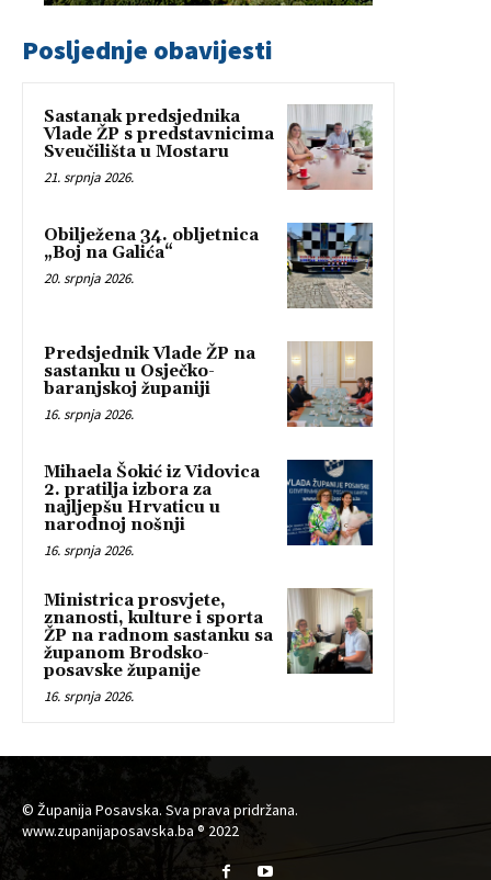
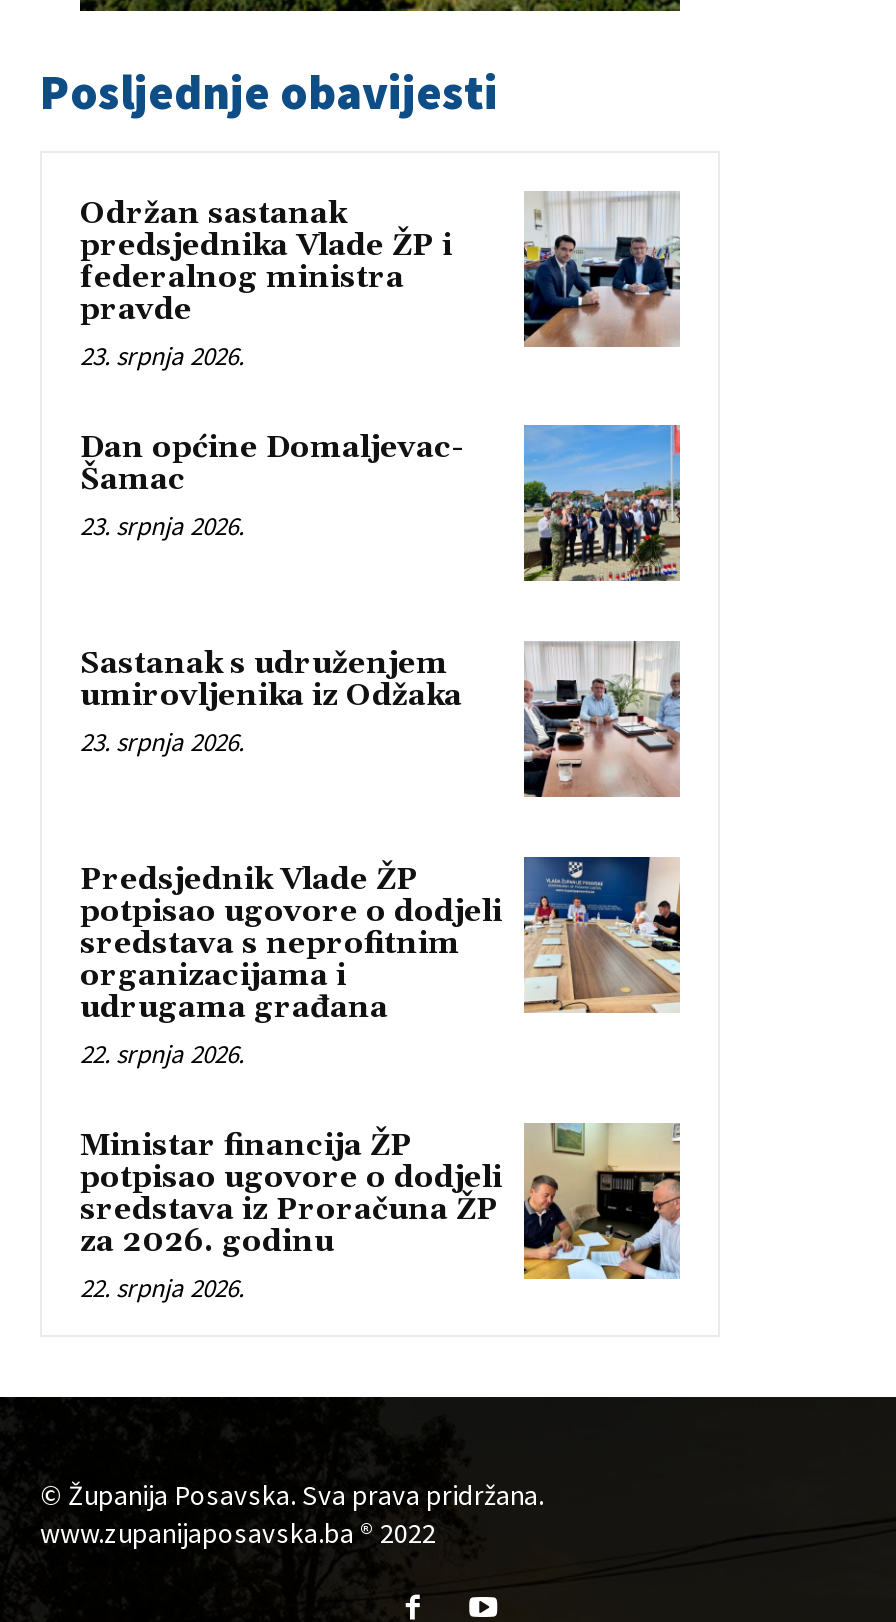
[44,107,372,189] [image] | Sastanak predsjednika | Vlade ŽP s predstavnicima | Sveučilišta u Mostaru | 21. srpnja 2026. -> [80,194,678,372] [image] | Održan sastanak | predsjednika Vlade ŽP i | federalnog ministra | pravde | 23. srpnja 2026.
[44,222,374,308] [image] | Obilježena 34. obljetnica | „Boj na Galića“ | 20. srpnja 2026. -> [80,424,682,582] [image] | Dan općine Domaljevac- | Šamac | 23. srpnja 2026.
[44,341,373,428] [image] | Predsjednik Vlade ŽP na | sastanku u Osječko- | baranjskoj županiji | 16. srpnja 2026. -> [80,642,680,798] [image] | Sastanak s udruženjem | umirovljenika iz Odžaka | 23. srpnja 2026.
[44,459,374,560] [image] | Mihaela Šokić iz Vidovica | 2. pratilja izbora za | najljepšu Hrvaticu u | narodnoj nošnji | 16. srpnja 2026. -> [80,856,682,1070] [image] | Predsjednik Vlade ŽP | potpisao ugovore o dodjeli | sredstava s neprofitnim | organizacijama i | udrugama građana | 22. srpnja 2026.
[44,587,374,706] [image] | Ministrica prosvjete, | znanosti, kulture i sporta | ŽP na radnom sastanku sa | županom Brodsko- | posavske županije | 16. srpnja 2026. -> [80,1090,682,1304] [image] | Ministar financija ŽP | potpisao ugovore o dodjeli | sredstava iz Proračuna ŽP | za 2026. godinu | 22. srpnja 2026.

